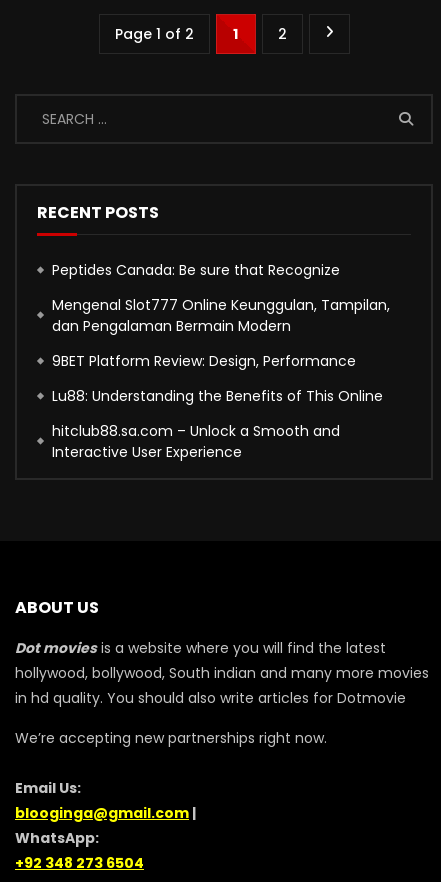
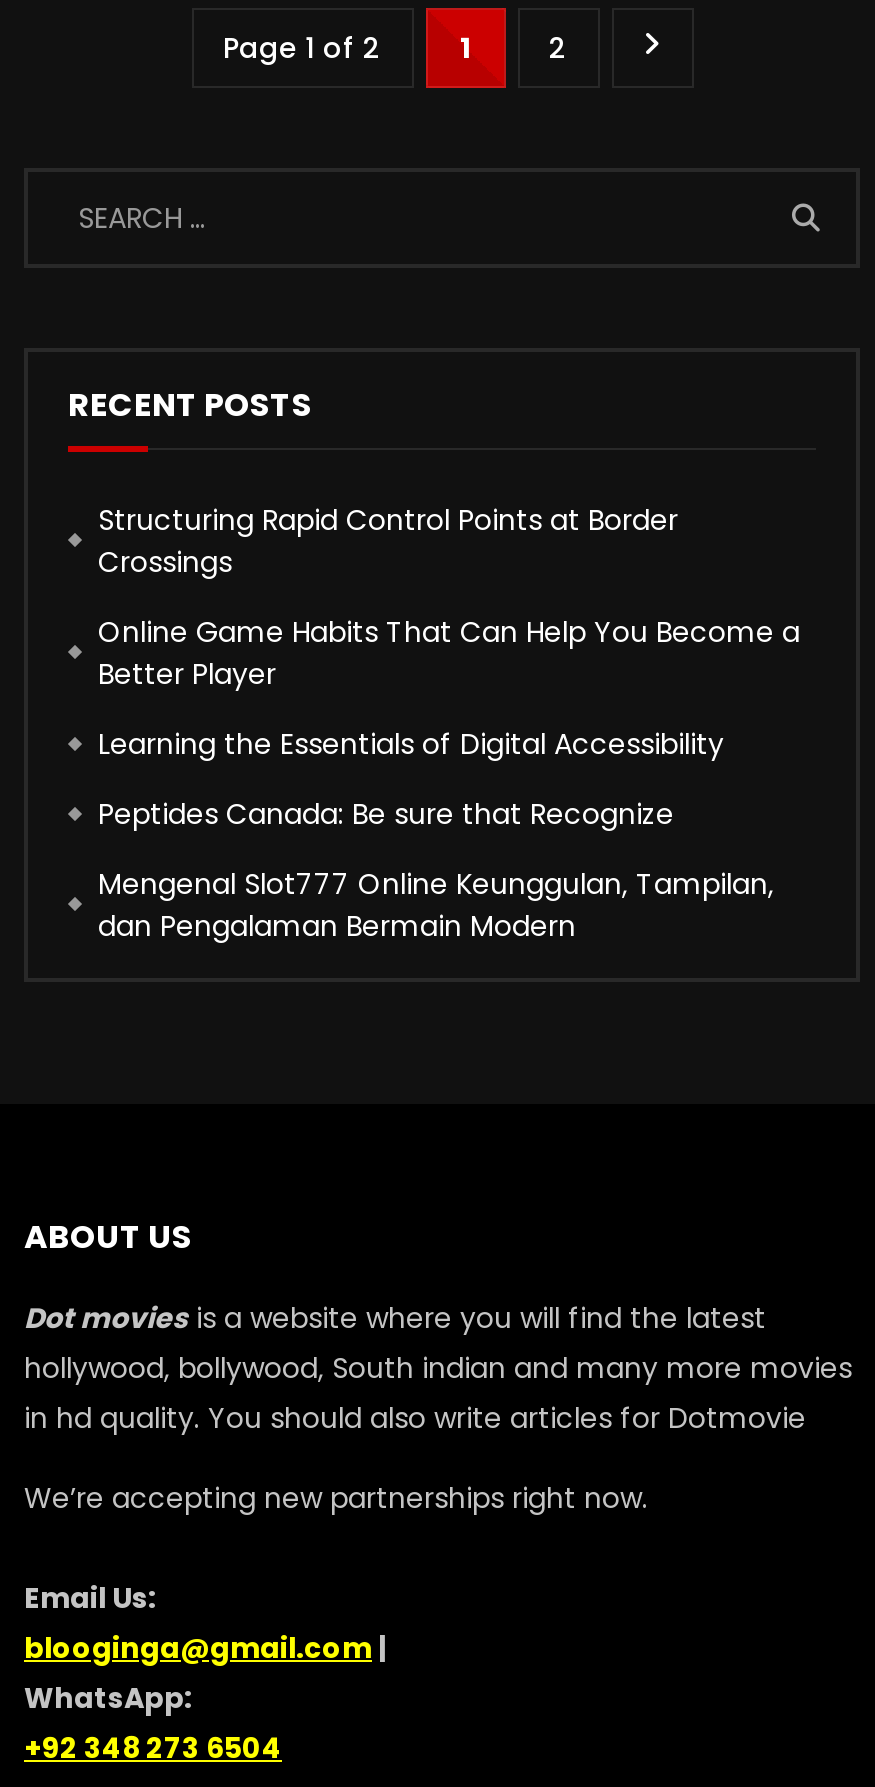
none -> [98,500,800,764] Structuring Rapid Control Points at Border | Crossings | Online Game Habits That Can Help You Become a | Better Player | Learning the Essentials of Digital Accessibility
moved [52,260,390,336] -> [98,794,774,946]: Peptides Canada: Be sure that Recognize | Mengenal Slot777 Online Keunggulan, Tampilan, | dan Pengalaman Bermain Modern
[52,351,383,462] 9BET Platform Review: Design, Performance | Lu88: Understanding the Benefits of This Online | hitclub88.sa.com – Unlock a Smooth and | Interactive User Experience -> none

